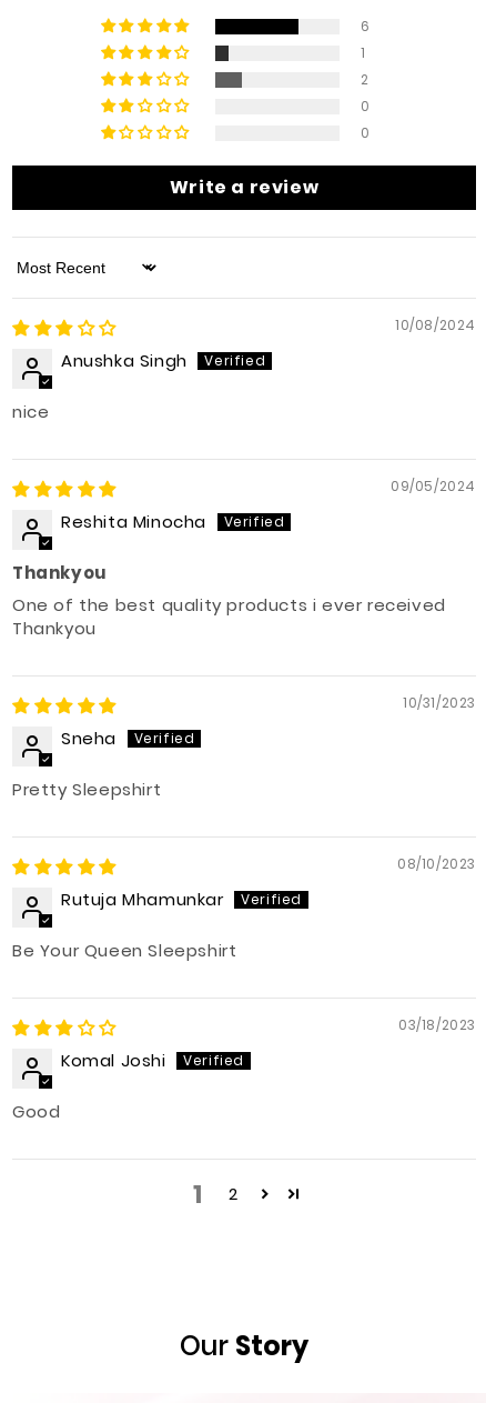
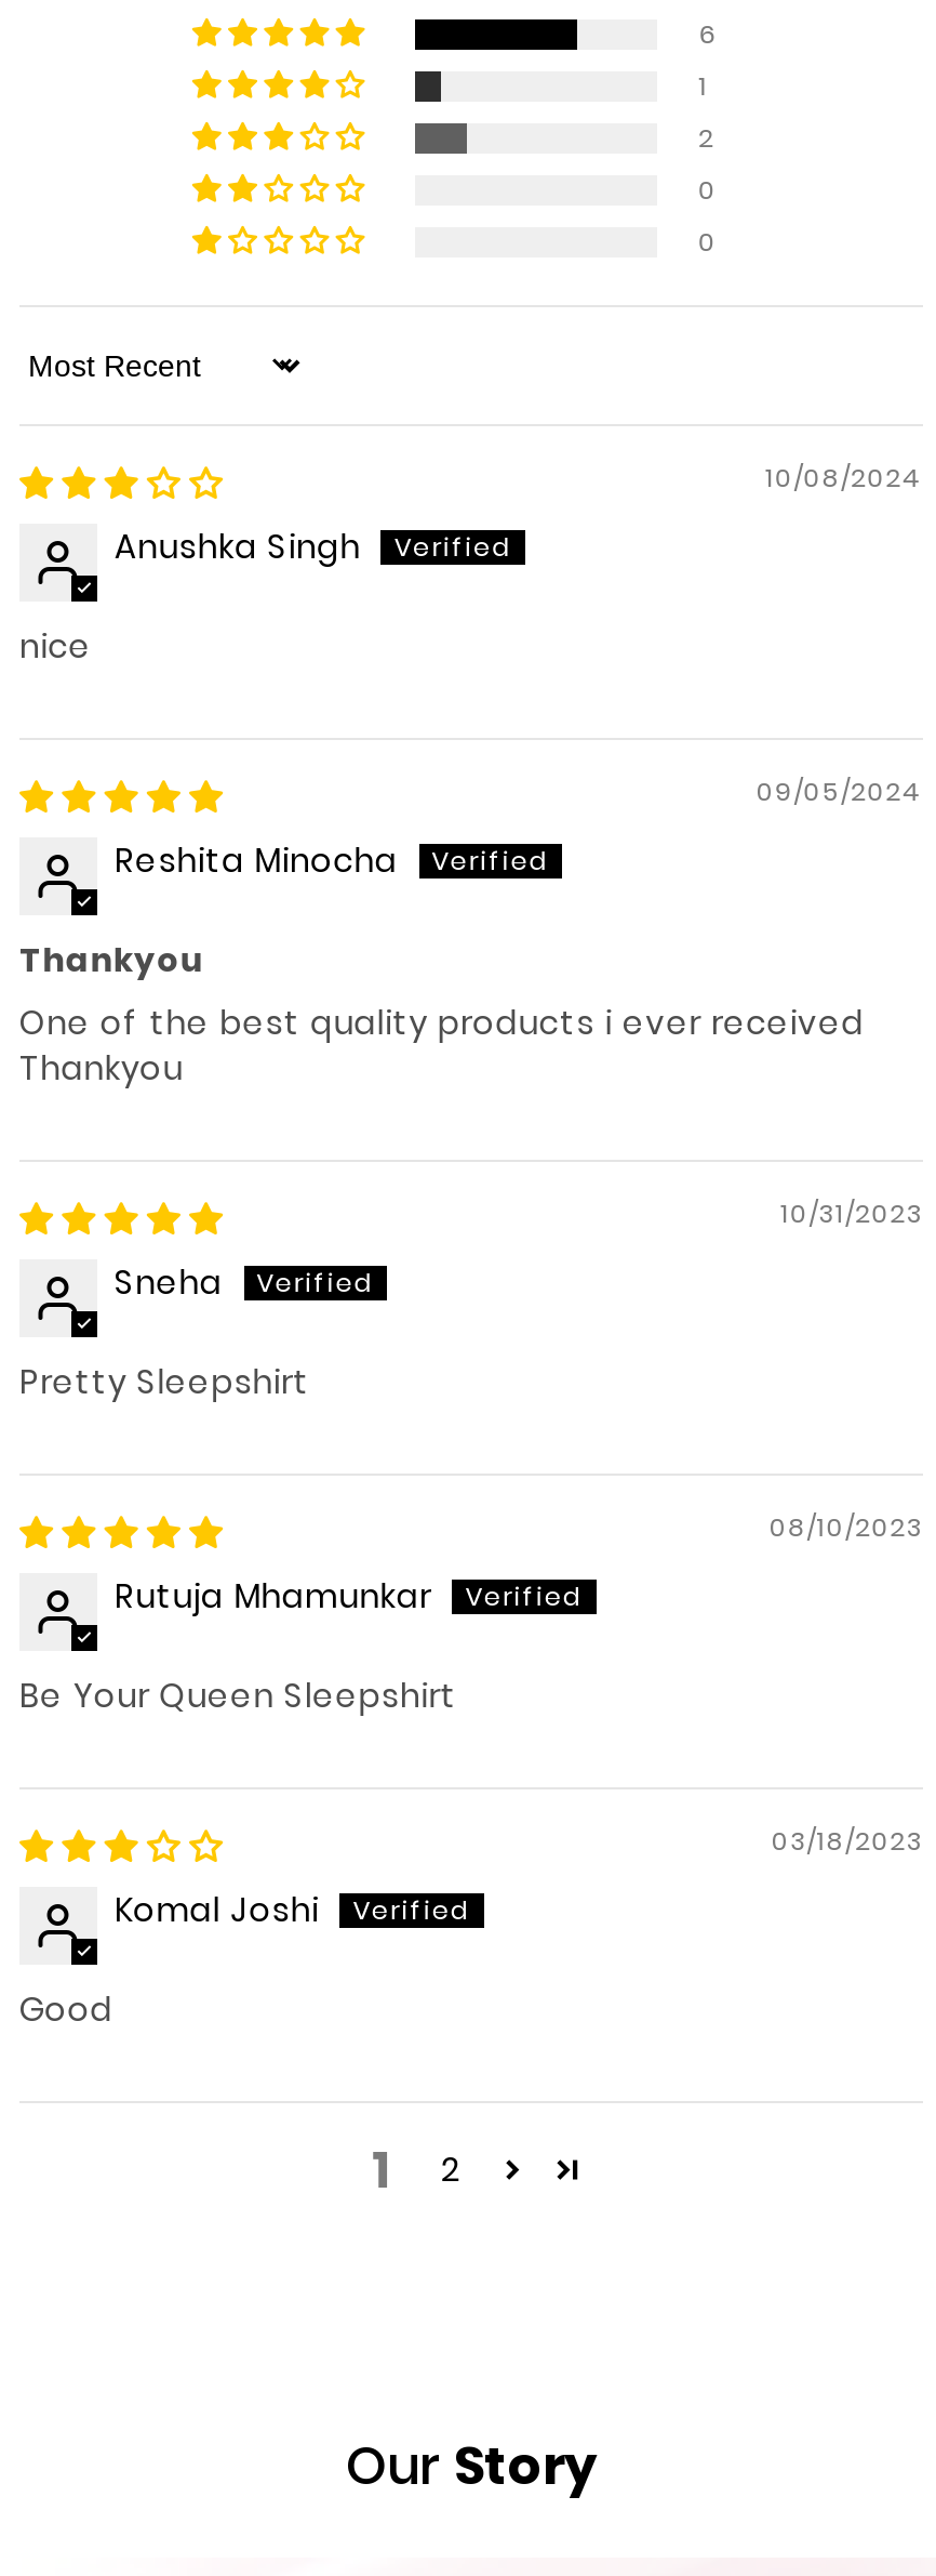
[170,174,319,200] Write a review -> none

